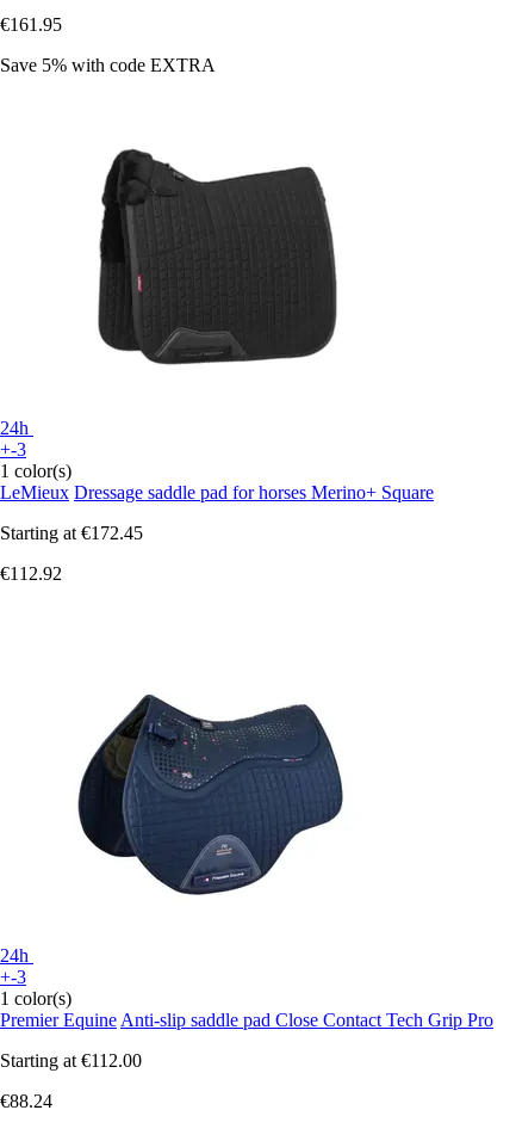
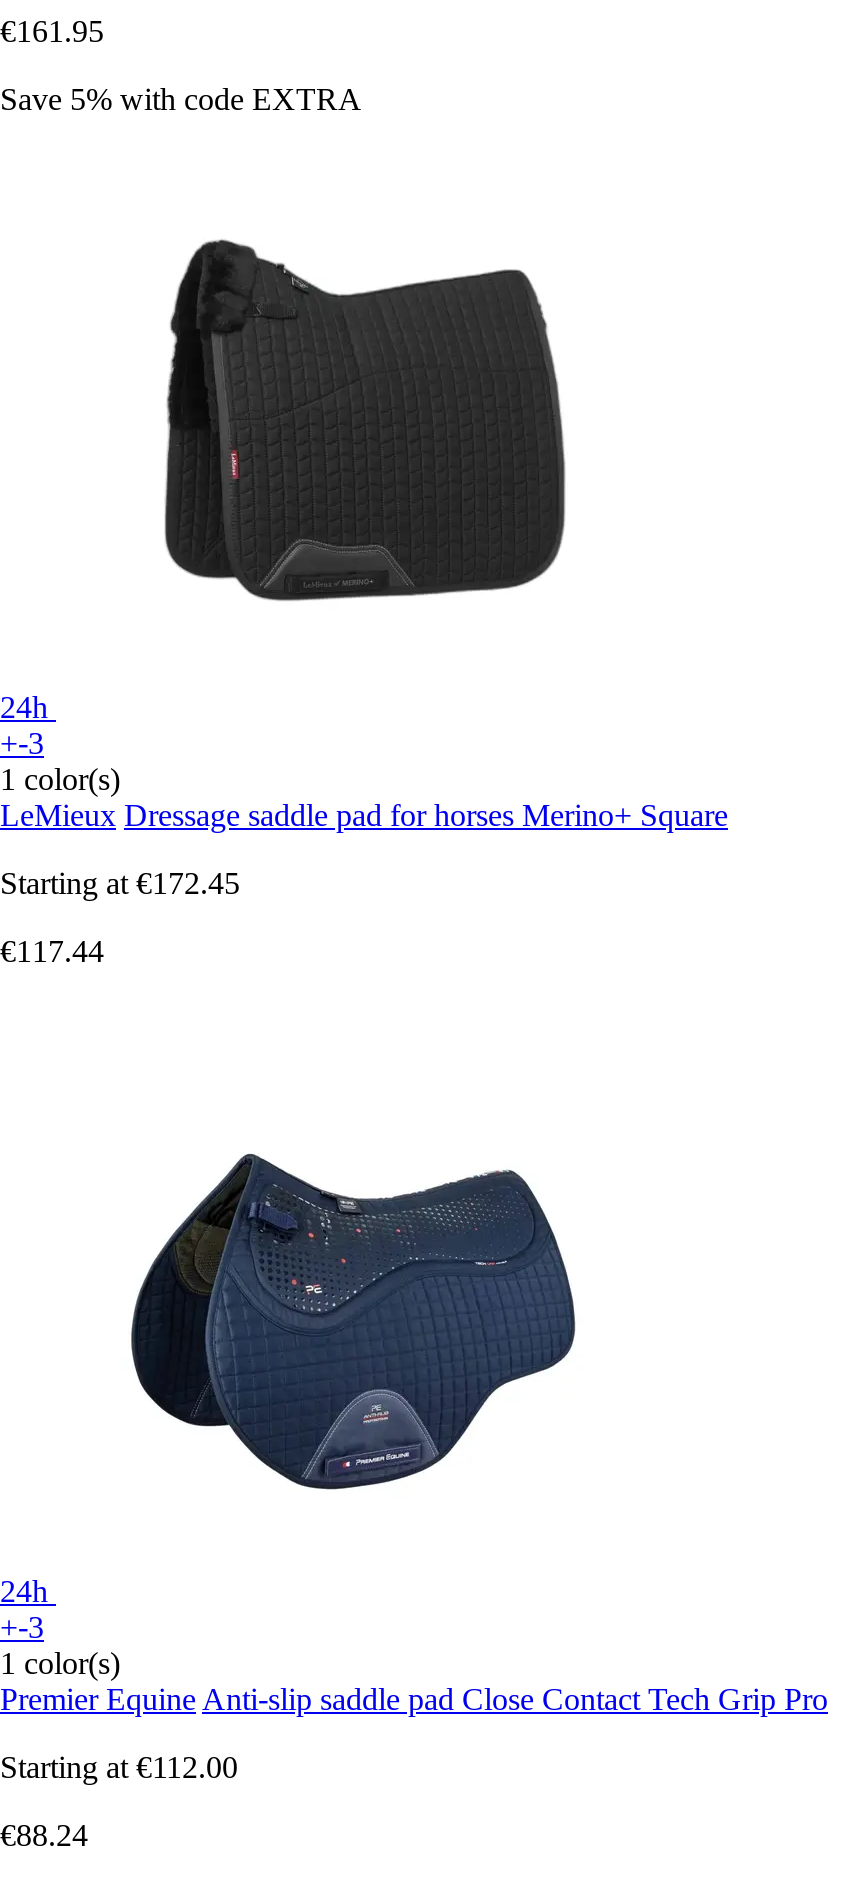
[0,563,62,584] €112.92 -> [0,934,104,968] €117.44

